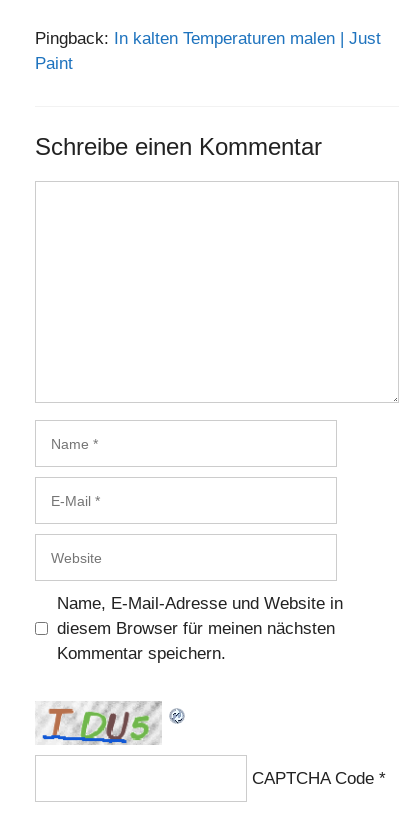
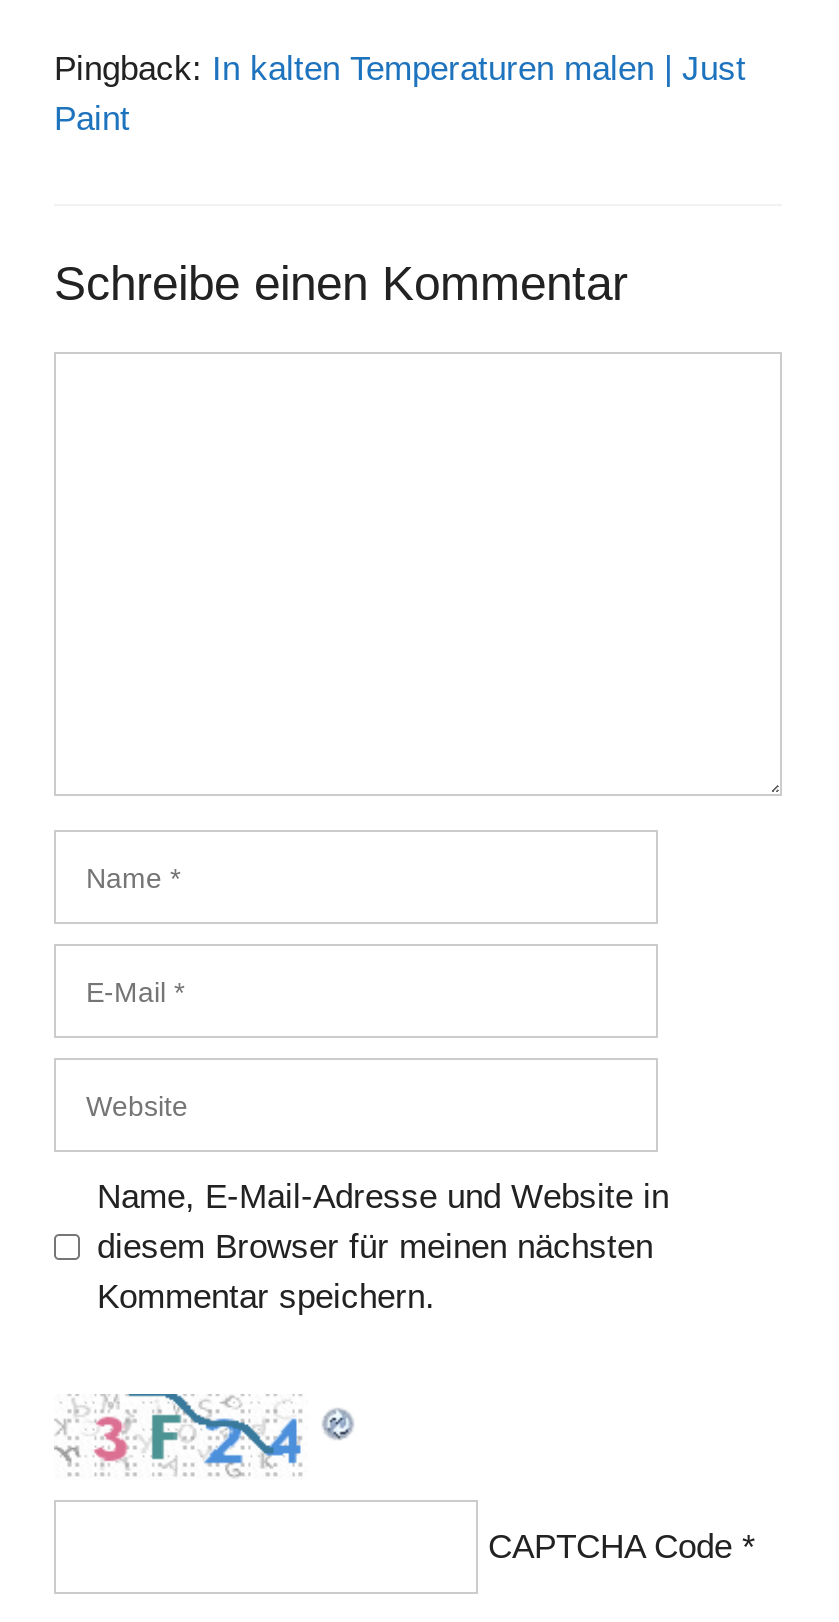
[35,701,163,746] [image] -> [56,1391,306,1481] [image]

